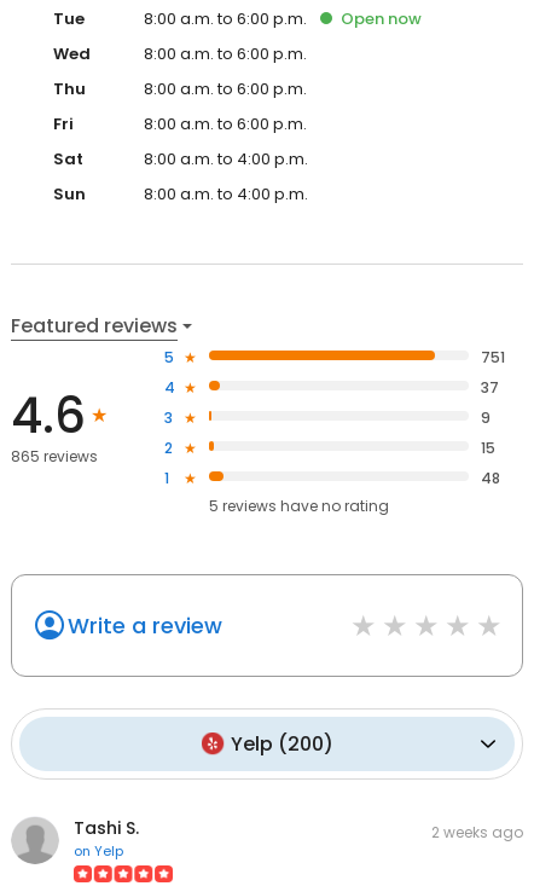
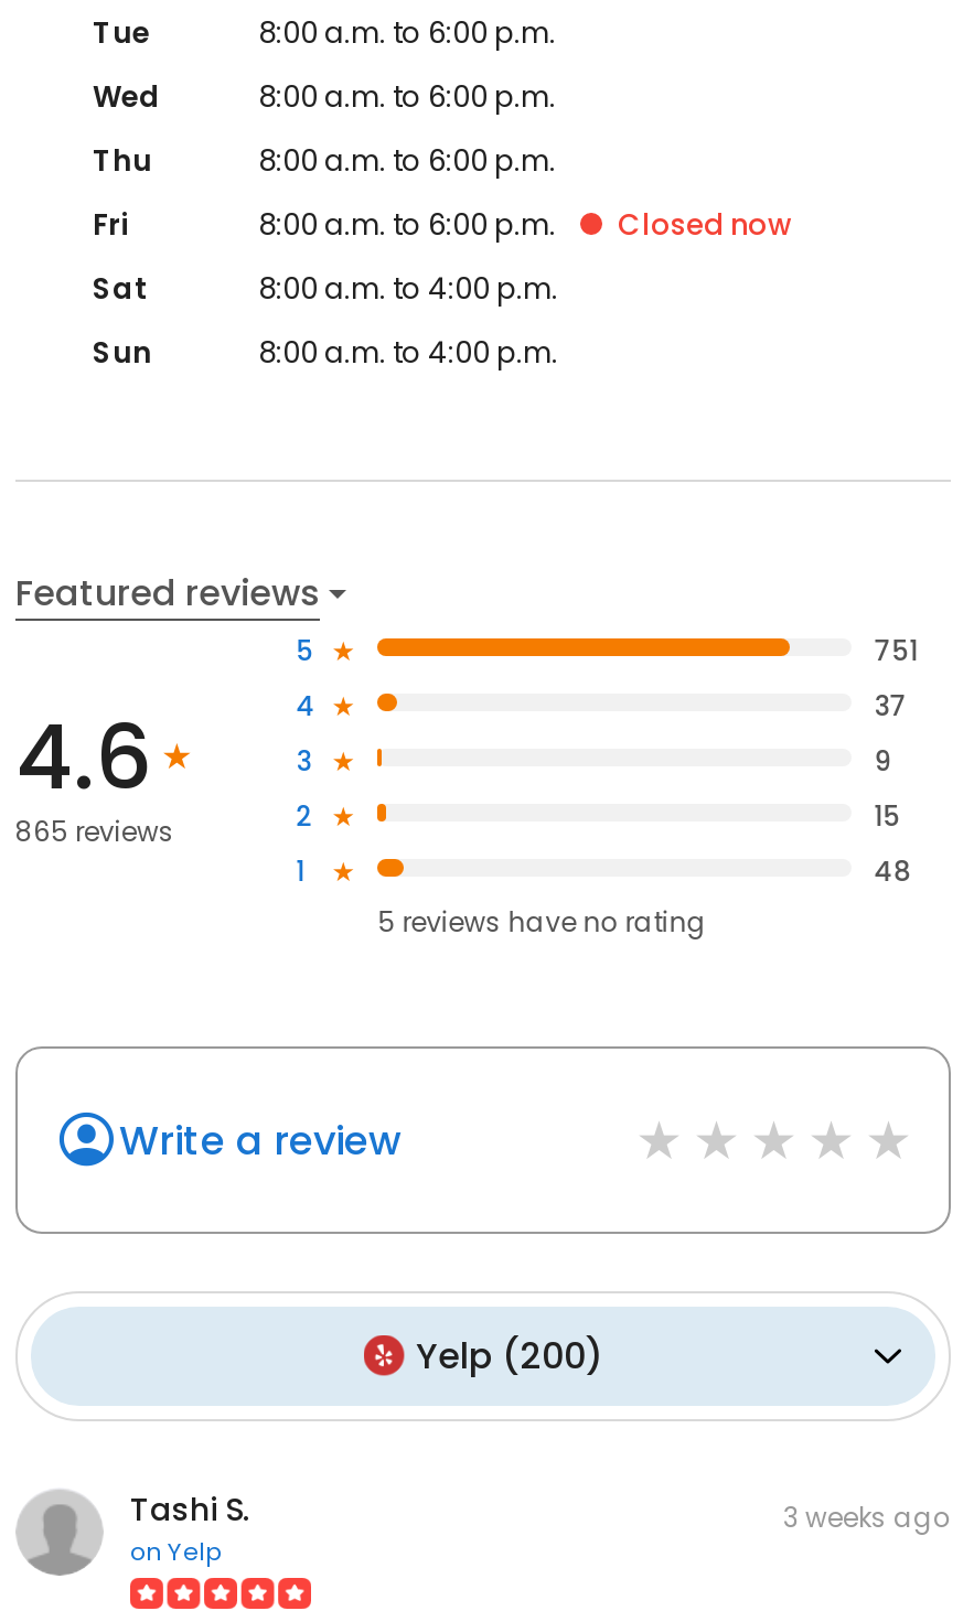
[341,7,422,30] Open now -> none
none -> [618,204,792,246] Closed now
[431,822,523,842] 2 weeks ago -> [783,1498,951,1536] 3 weeks ago

